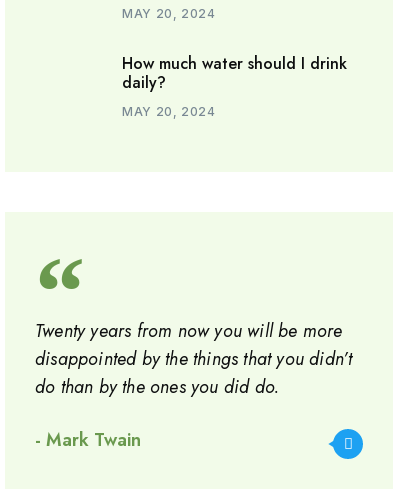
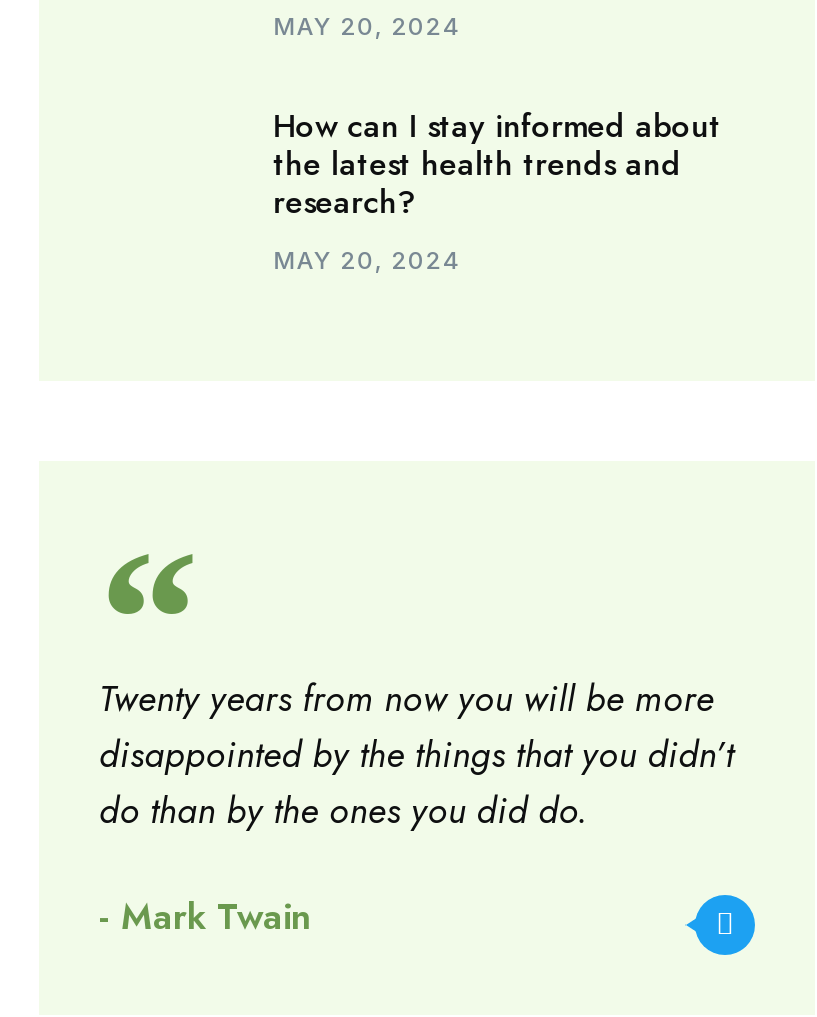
[122,52,347,94] How much water should I drink | daily? -> [273,102,721,224] How can I stay informed about | the latest health trends and | research?

